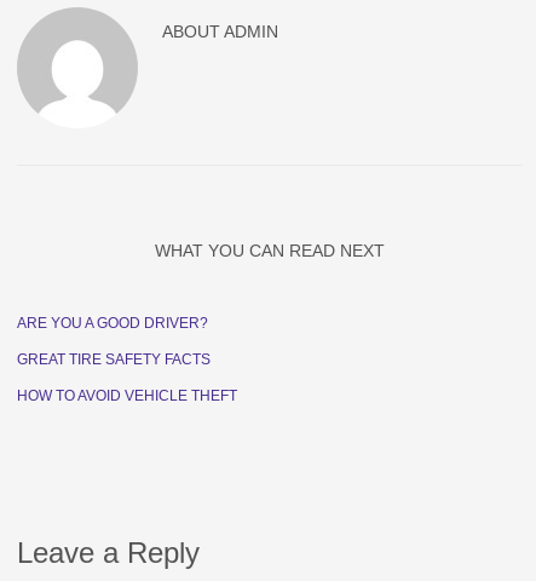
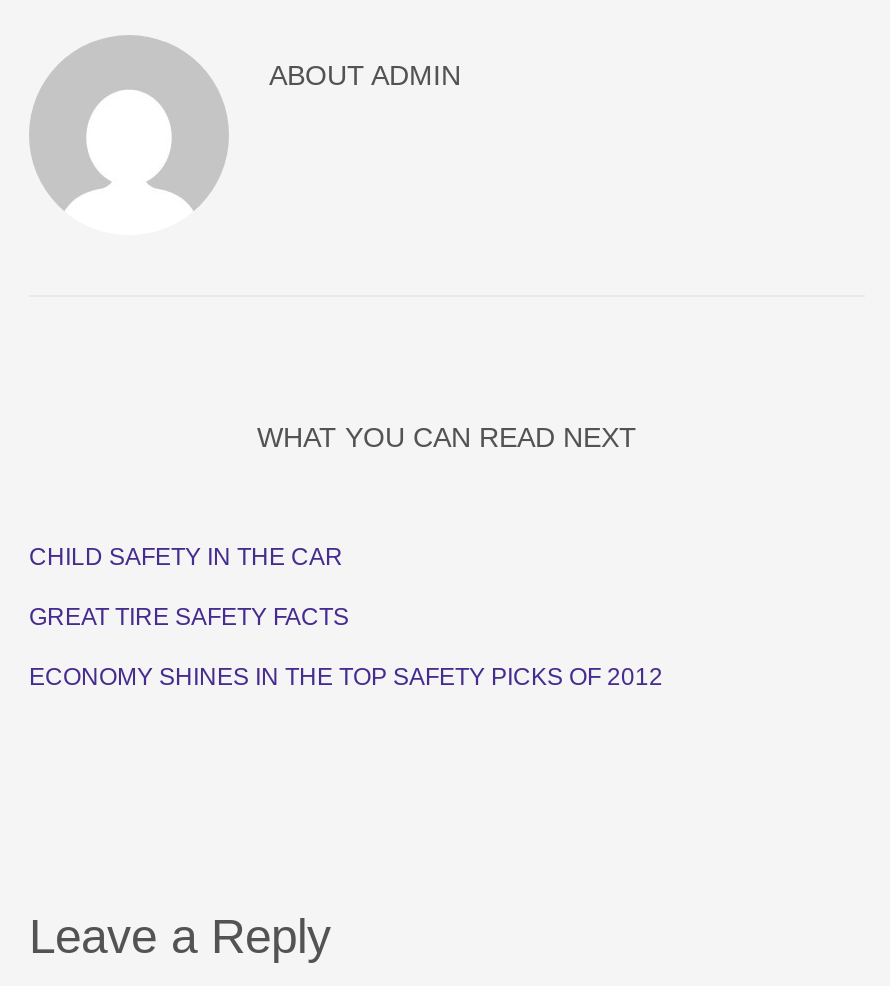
[17,315,208,332] ARE YOU A GOOD DRIVER? -> [29,543,343,571] CHILD SAFETY IN THE CAR
[17,387,237,404] HOW TO AVOID VEHICLE THEFT -> [29,663,663,691] ECONOMY SHINES IN THE TOP SAFETY PICKS OF 2012

